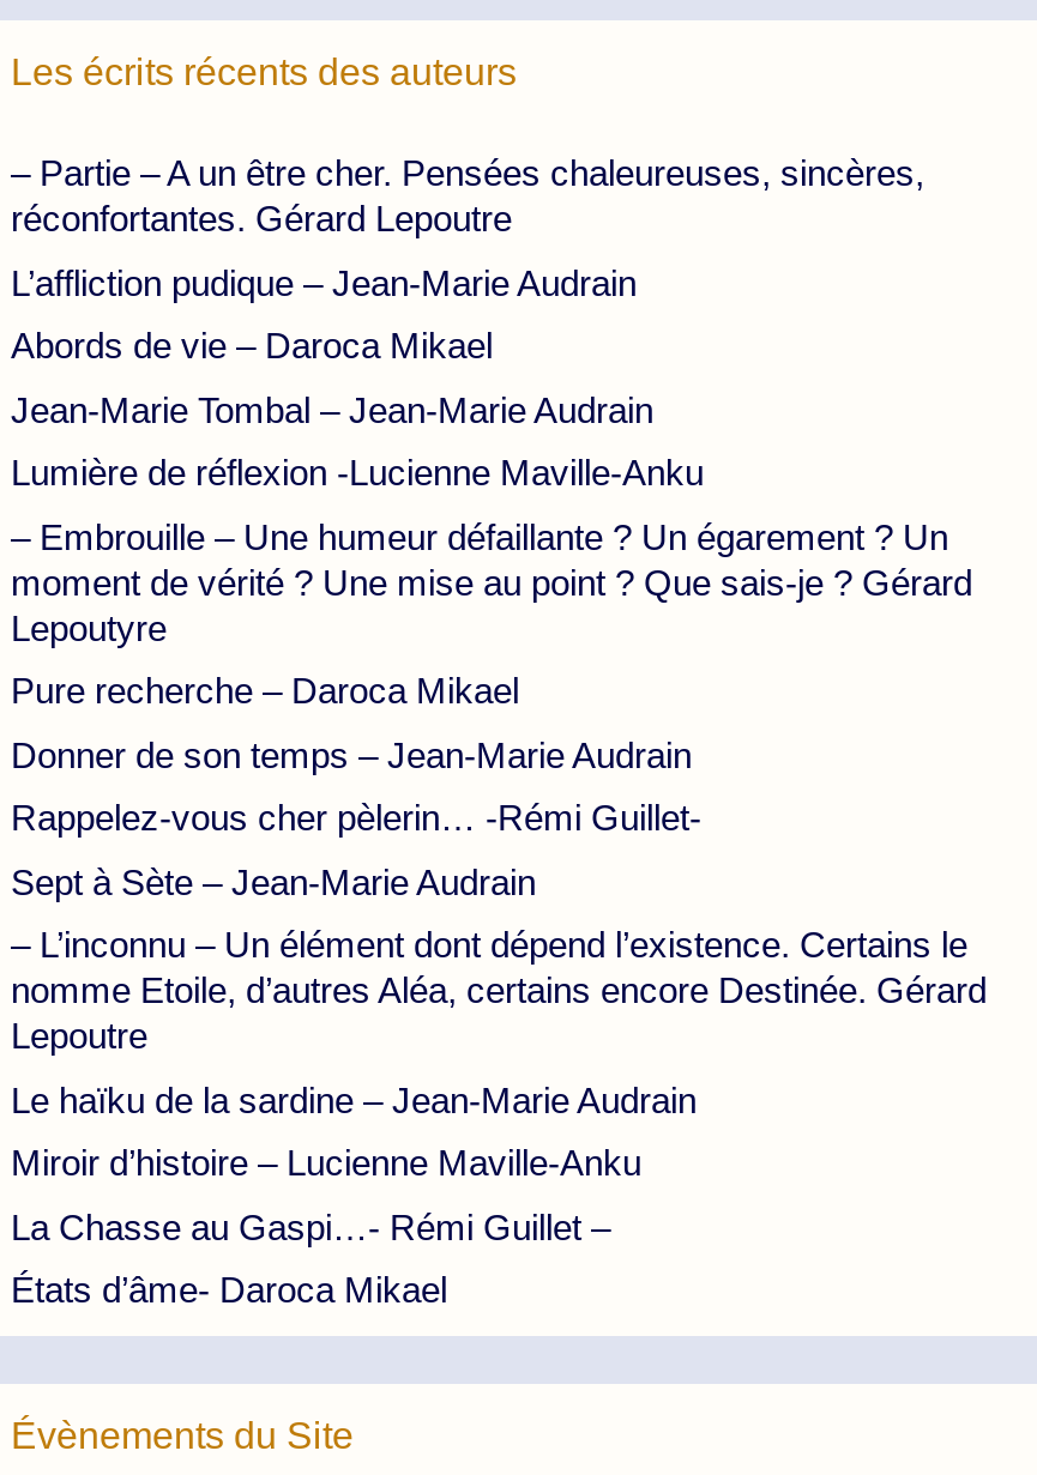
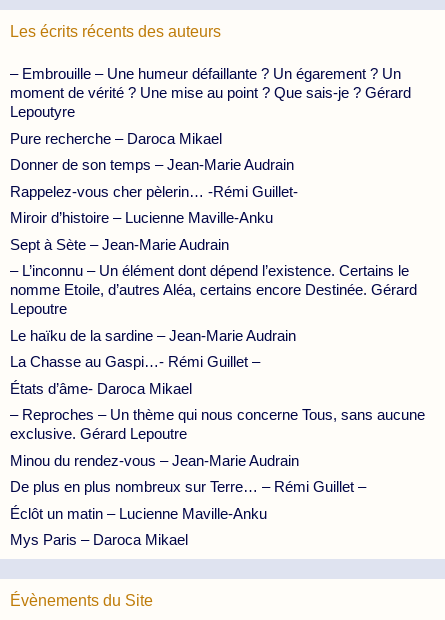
[11,153,924,493] – Partie – A un être cher. Pensées chaleureuses, sincères, | réconfortantes. Gérard Lepoutre | L’affliction pudique – Jean-Marie Audrain | Abords de vie – Daroca Mikael | Jean-Marie Tombal – Jean-Marie Audrain | Lumière de réflexion -Lucienne Maville-Anku -> none
moved [11,516,972,839] -> [10,65,411,200]: – Embrouille – Une humeur défaillante ? Un égarement ? Un | moment de vérité ? Une mise au point ? Que sais-je ? Gérard | Lepoutyre | Pure recherche – Daroca Mikael | Donner de son temps – Jean-Marie Audrain | Rappelez-vous cher pèlerin… -Rémi Guillet-
moved [11,861,987,1120] -> [10,236,417,344]: Sept à Sète – Jean-Marie Audrain | – L’inconnu – Un élément dont dépend l’existence. Certains le | nomme Etoile, d’autres Aléa, certains encore Destinée. Gérard | Lepoutre | Le haïku de la sardine – Jean-Marie Audrain
moved [11,1143,641,1184] -> [10,209,273,226]: Miroir d’histoire – Lucienne Maville-Anku
moved [11,1206,610,1311] -> [10,353,260,397]: La Chasse au Gaspi…- Rémi Guillet – | États d’âme- Daroca Mikael
none -> [10,406,425,548] – Reproches – Un thème qui nous concerne Tous, sans aucune | exclusive. Gérard Lepoutre | Minou du rendez-vous – Jean-Marie Audrain | De plus en plus nombreux sur Terre… – Rémi Guillet – | Éclôt un matin – Lucienne Maville-Anku | Mys Paris – Daroca Mikael

